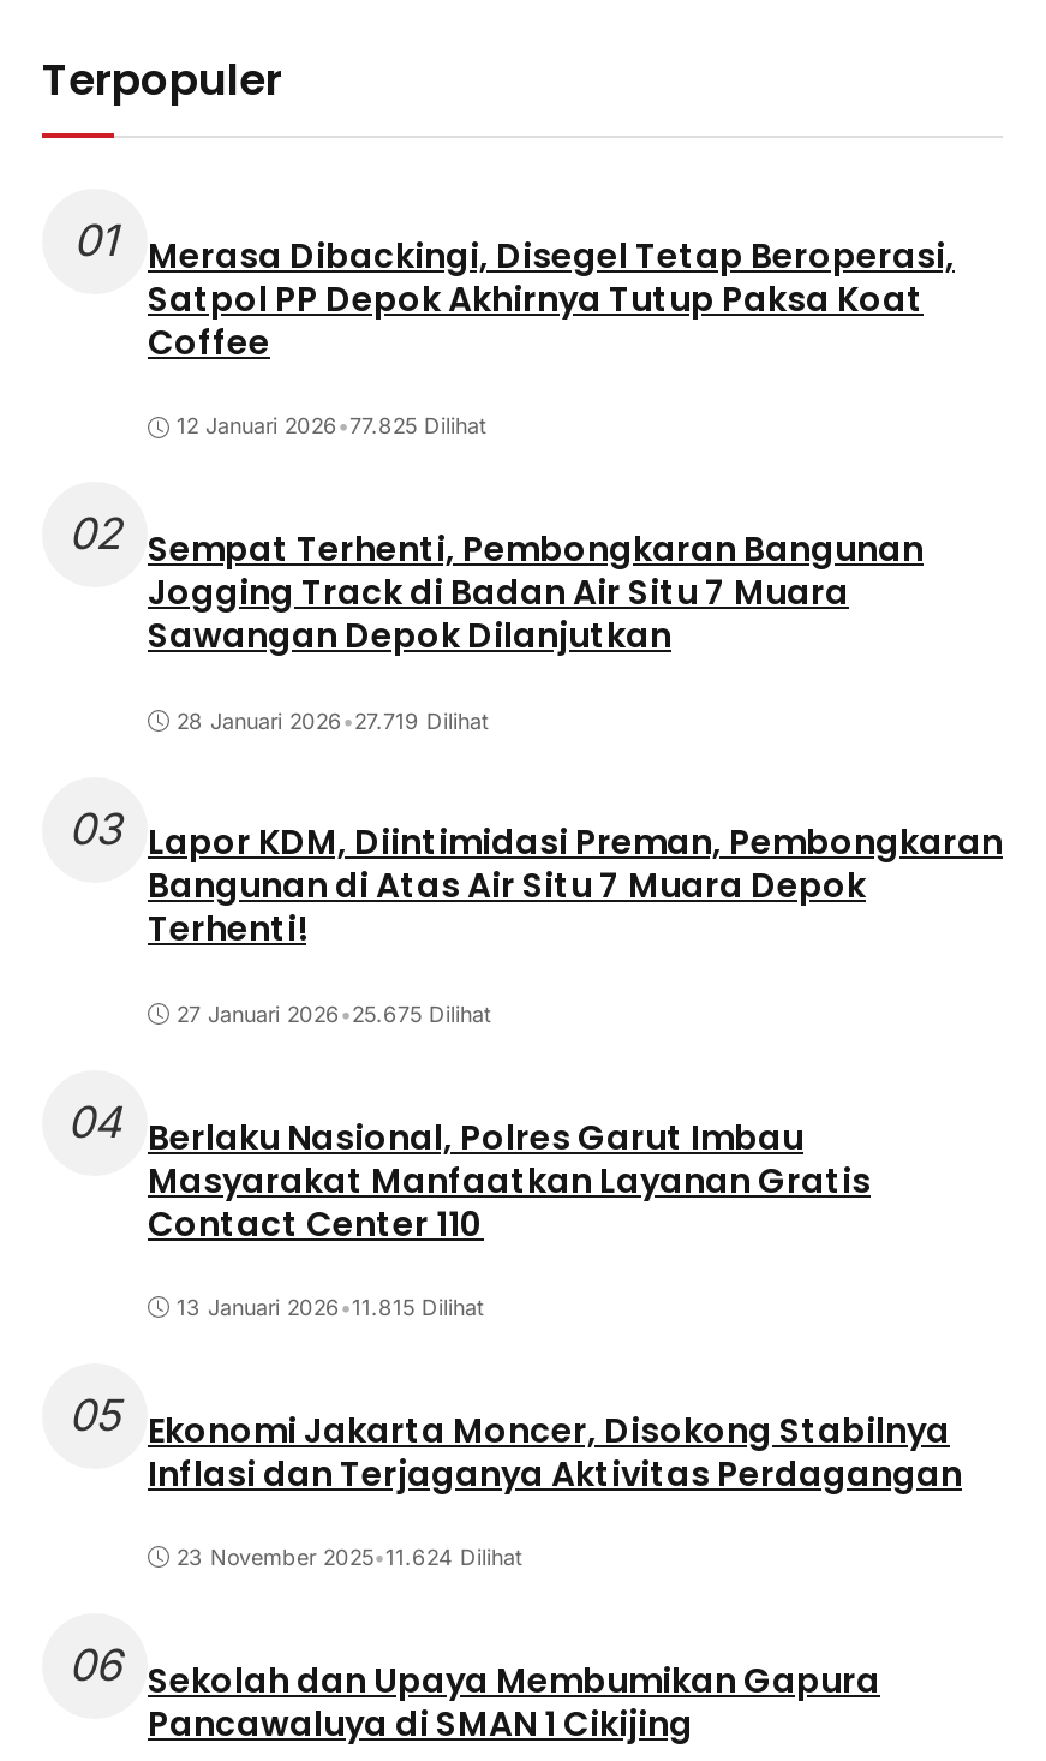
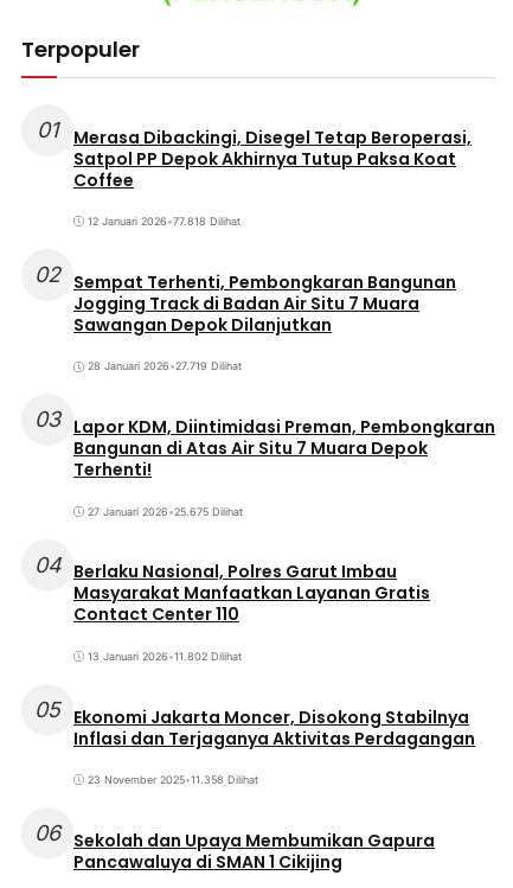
[177,413,486,439] 12 Januari 2026 •77.825 Dilihat -> [88,215,241,228] 12 Januari 2026 •77.818 Dilihat
[177,1293,484,1320] 13 Januari 2026 •11.815 Dilihat -> [88,650,242,663] 13 Januari 2026 •11.802 Dilihat
[177,1544,522,1570] 23 November 2025•11.624 Dilihat -> [88,773,258,786] 23 November 2025•11.358 Dilihat

